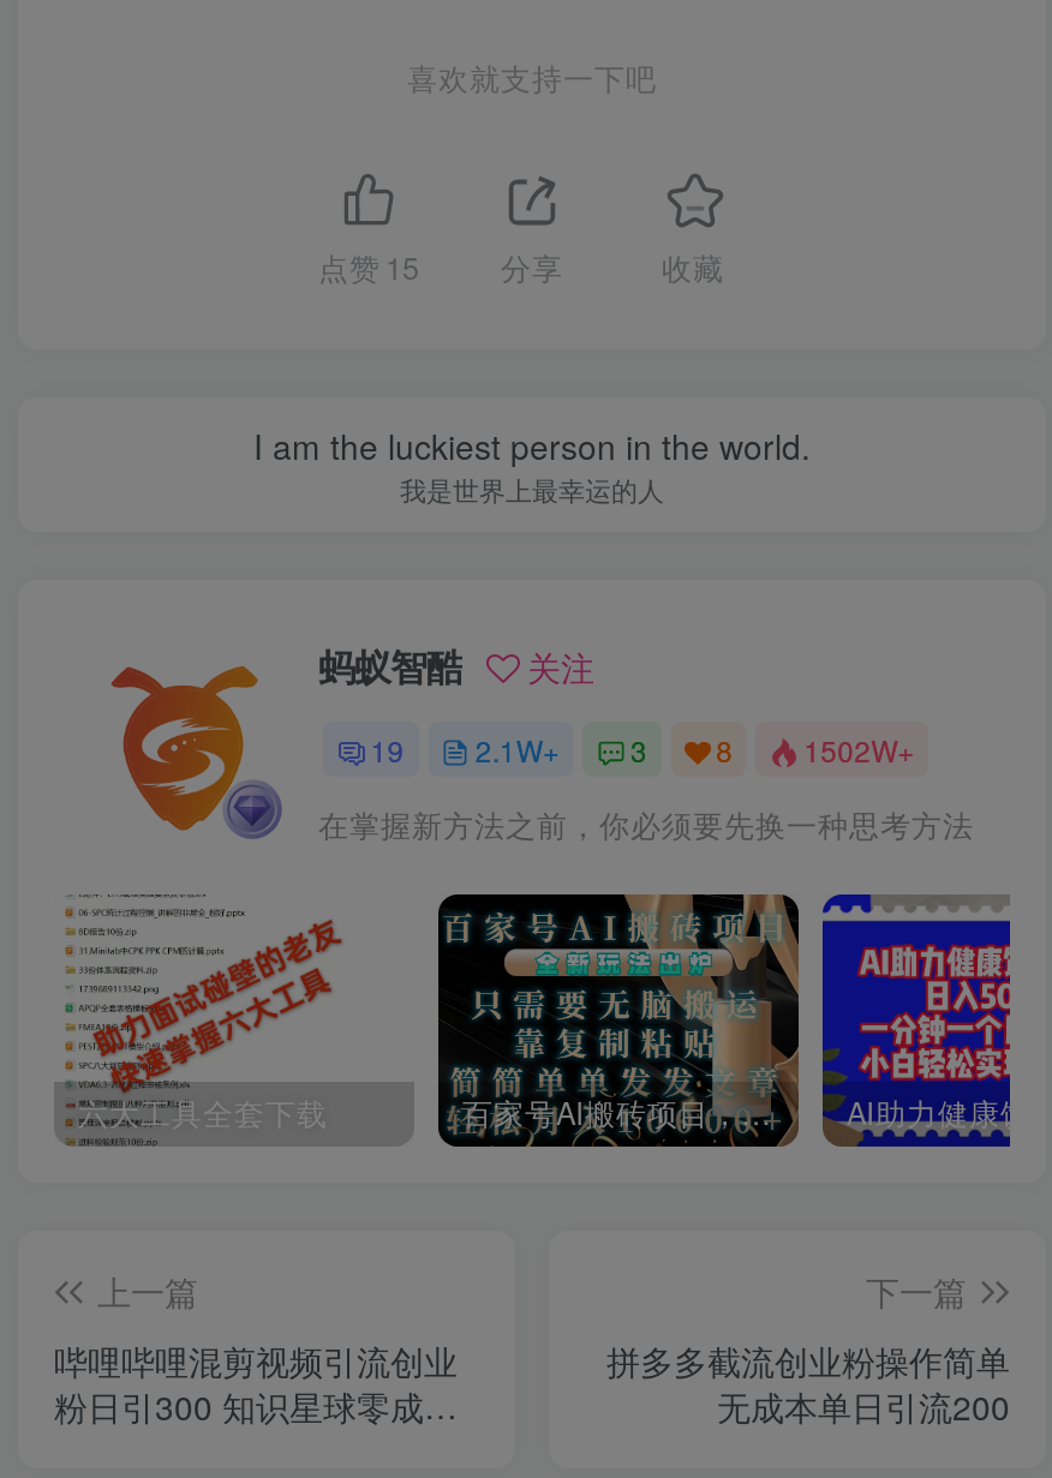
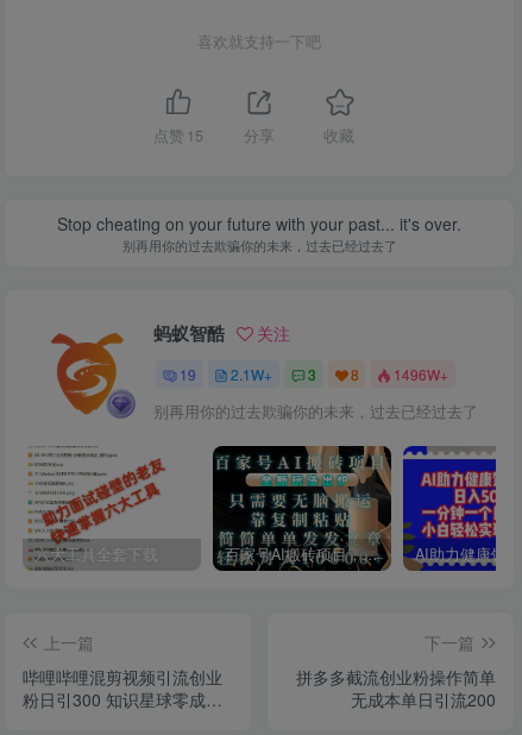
[253,422,811,508] I am the luckiest person in the world. | 我是世界上最幸运的人 -> [57,212,461,255] Stop cheating on your future with your past... it's over. | 别再用你的过去欺骗你的未来，过去已经过去了
[371,729,914,769] 19 2.1W+ 3 8 1502W+ -> [179,364,449,384] 19 2.1W+ 3 8 1496W+
[318,803,974,846] 在掌握新方法之前，你必须要先换一种思考方法 -> [153,400,478,422] 别再用你的过去欺骗你的未来，过去已经过去了

